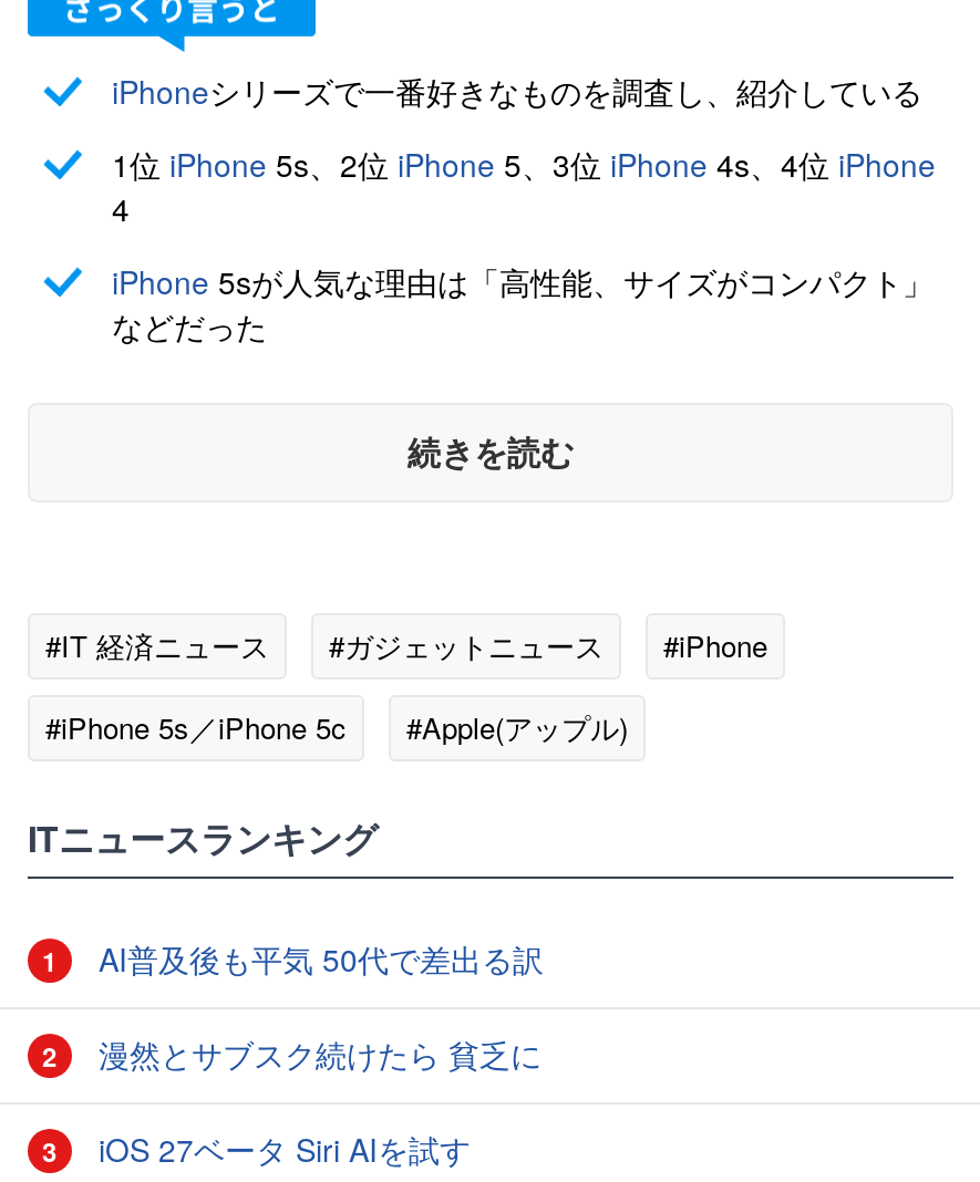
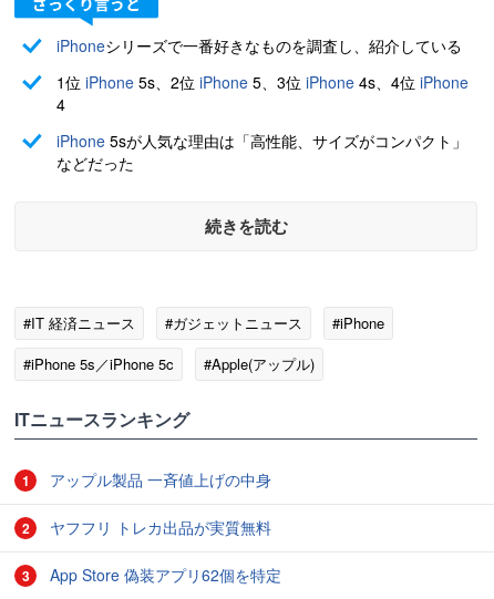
[90,936,544,980] AI普及後も平気 50代で差出る訳 -> [45,468,271,490] アップル製品 一斉値上げの中身
[90,1031,541,1075] 漫然とサブスク続けたら 貧乏に -> [45,516,271,538] ヤフフリ トレカ出品が実質無料
[90,1126,471,1170] iOS 27ベータ Siri AIを試す -> [45,563,281,585] App Store 偽装アプリ62個を特定

